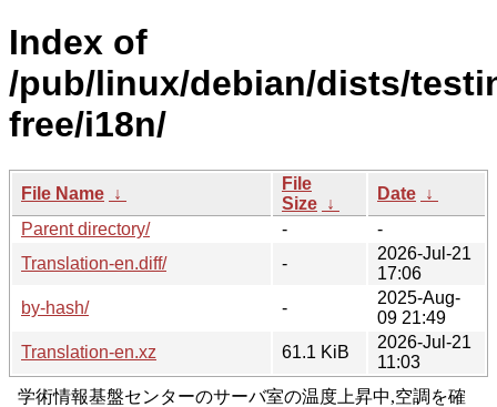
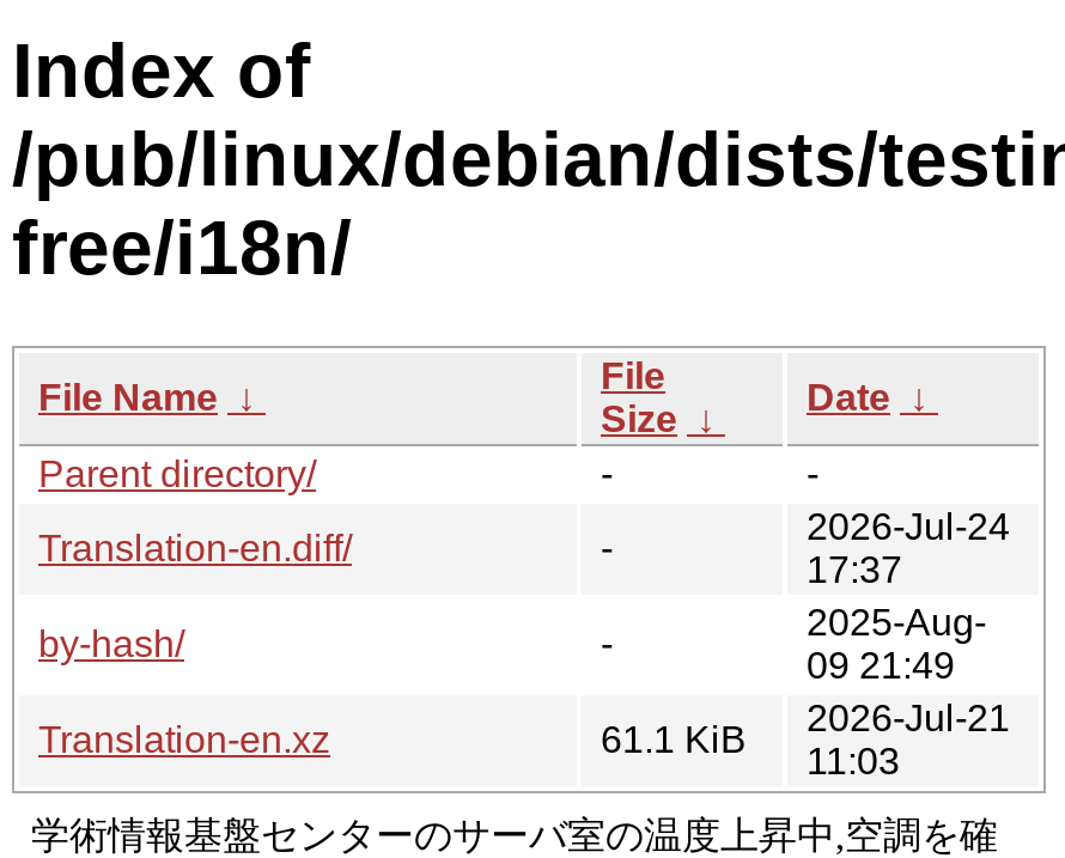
[377,244,471,283] 2026-Jul-21 | 17:06 -> [807,506,1010,590] 2026-Jul-24 | 17:37

